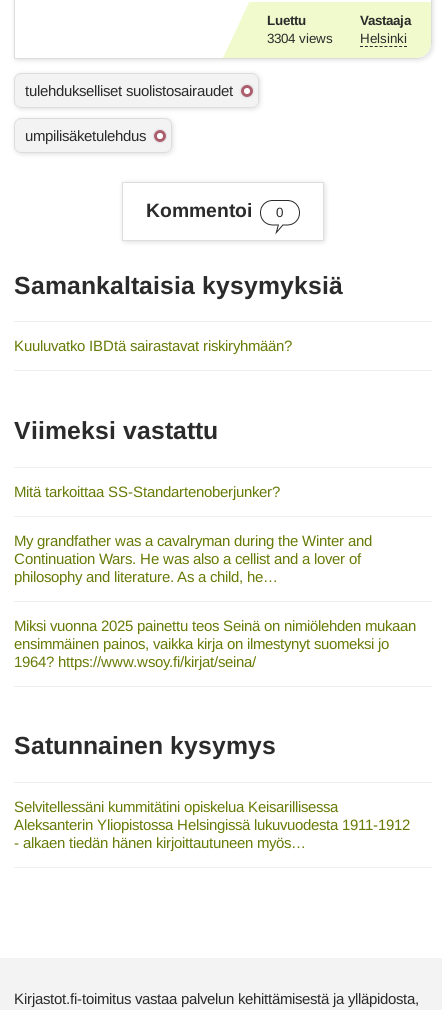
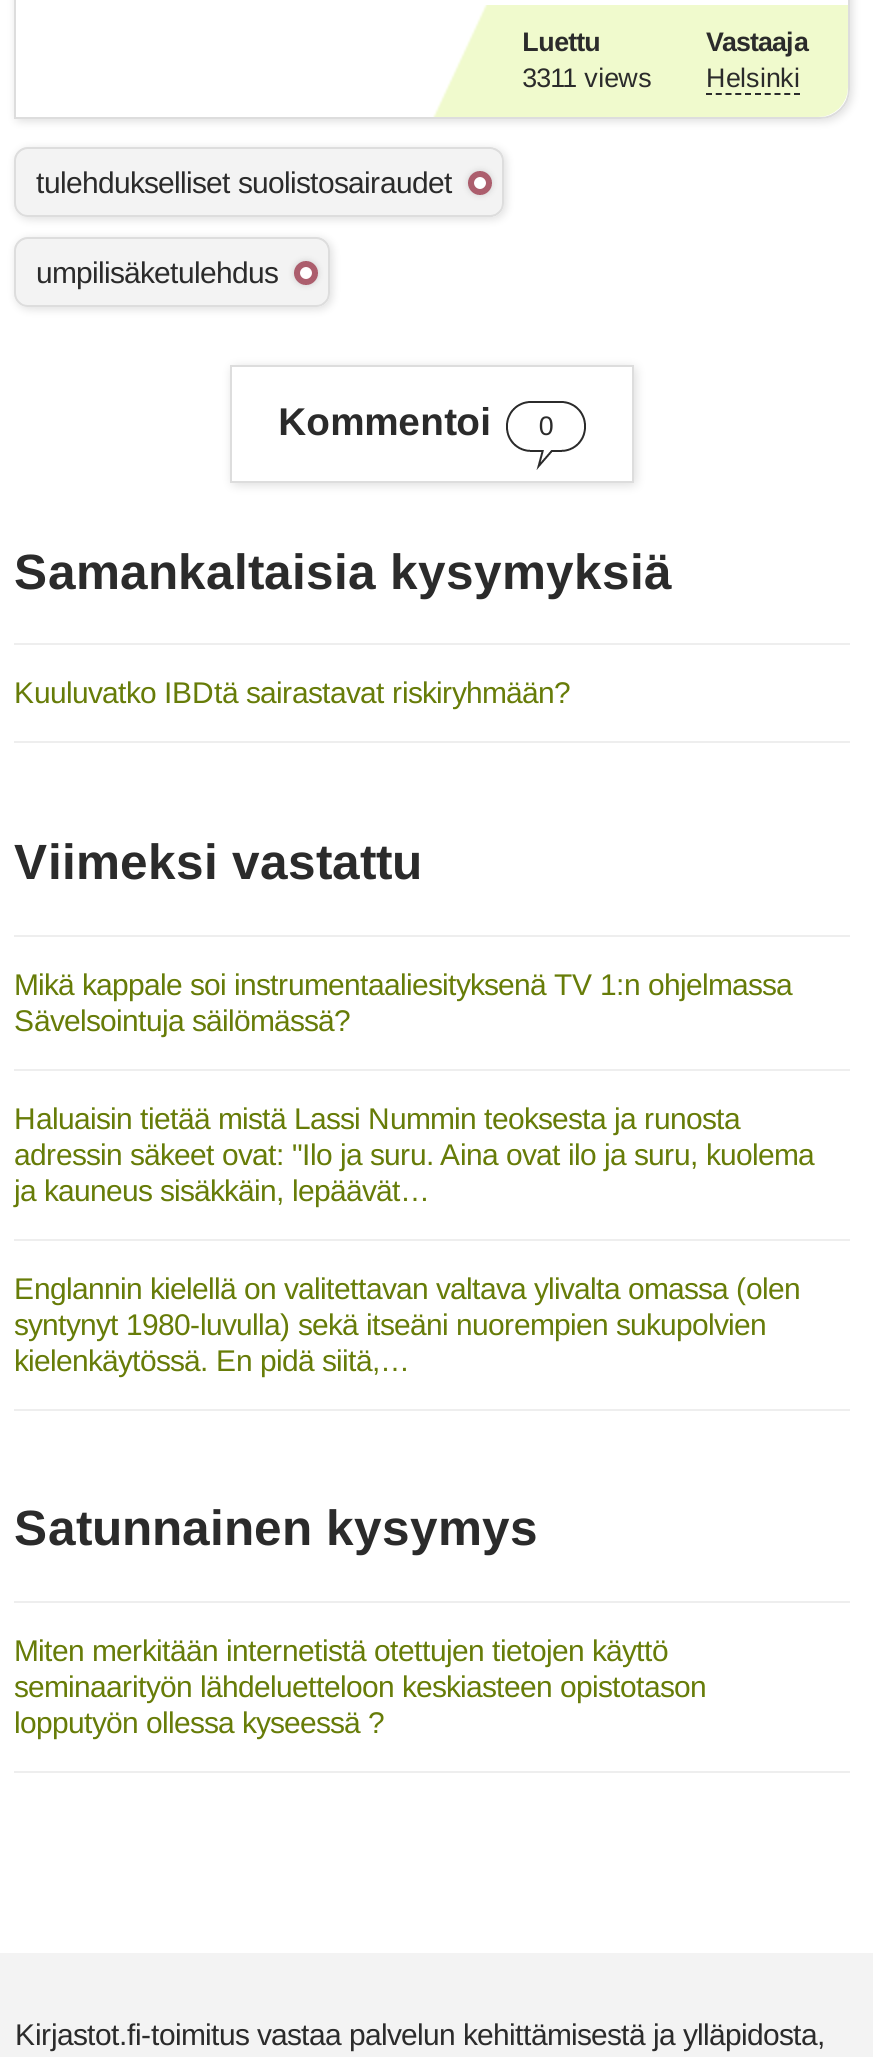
[267,31,407,46] 3304 views Helsinki -> [522,64,800,94] 3311 views Helsinki
[14,483,280,500] Mitä tarkoittaa SS-Standartenoberjunker? -> [14,966,792,1036] Mikä kappale soi instrumentaaliesityksenä TV 1:n ohjelmassa | Sävelsointuja säilömässä?
[14,532,372,585] My grandfather was a cavalryman during the Winter and | Continuation Wars. He was also a cellist and a lover of | philosophy and literature. As a child, he… -> [14,1100,814,1206] Haluaisin tietää mistä Lassi Nummin teoksesta ja runosta | adressin säkeet ovat: "Ilo ja suru. Aina ovat ilo ja suru, kuolema | ja kauneus sisäkkäin, lepäävät…
[14,616,416,669] Miksi vuonna 2025 painettu teos Seinä on nimiölehden mukaan | ensimmäinen painos, vaikka kirja on ilmestynyt suomeksi jo | 1964? https://www.wsoy.fi/kirjat/seina/ -> [14,1270,800,1376] Englannin kielellä on valitettavan valtava ylivalta omassa (olen | syntynyt 1980-luvulla) sekä itseäni nuorempien sukupolvien | kielenkäytössä. En pidä siitä,…
[14,798,410,851] Selvitellessäni kummitätini opiskelua Keisarillisessa | Aleksanterin Yliopistossa Helsingissä lukuvuodesta 1911-1912 | - alkaen tiedän hänen kirjoittautuneen myös… -> [14,1633,706,1739] Miten merkitään internetistä otettujen tietojen käyttö | seminaarityön lähdeluetteloon keskiasteen opistotason | lopputyön ollessa kyseessä ?

